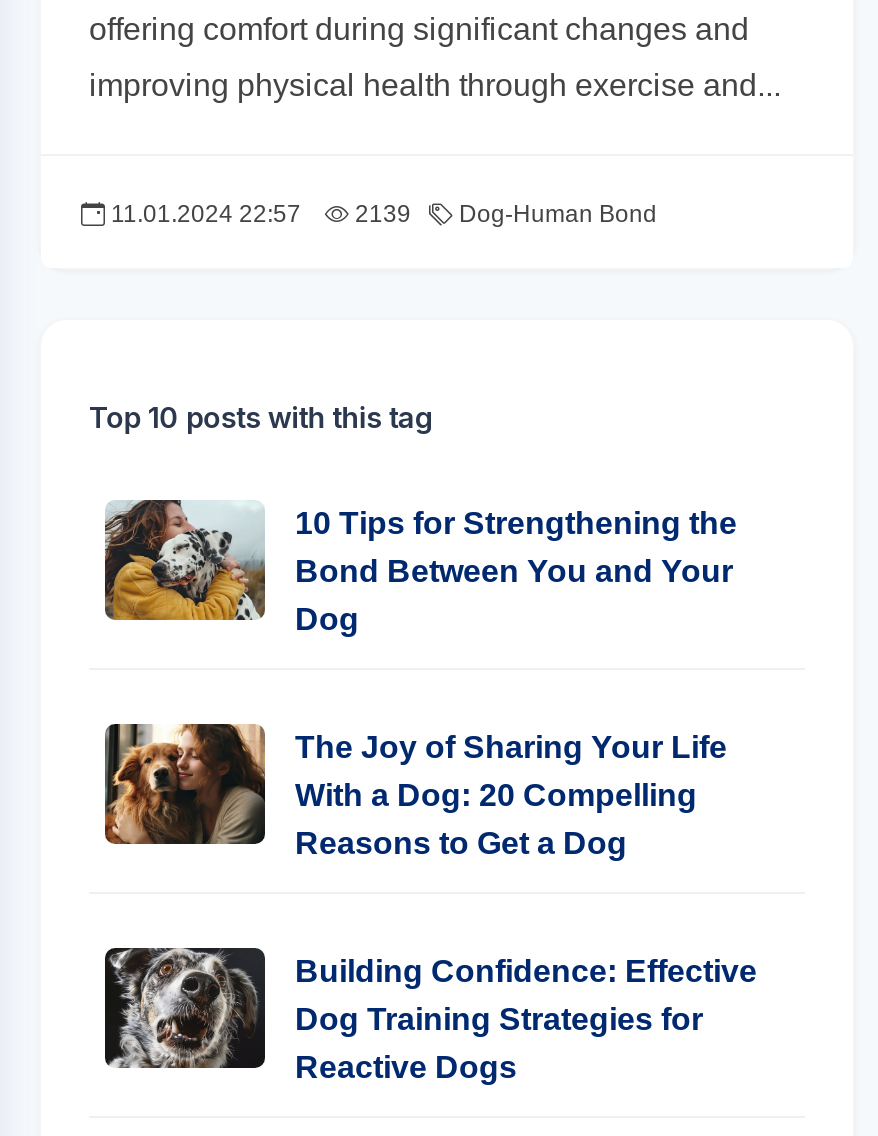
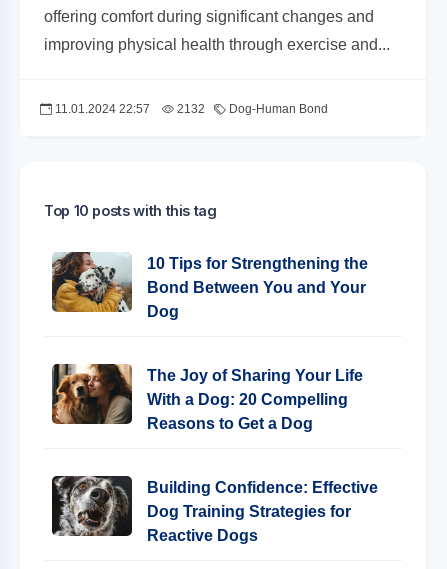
[105,200,657,228] 11.01.2024 22:57 2139 Dog-Human Bond -> [52,102,328,116] 11.01.2024 22:57 2132 Dog-Human Bond

